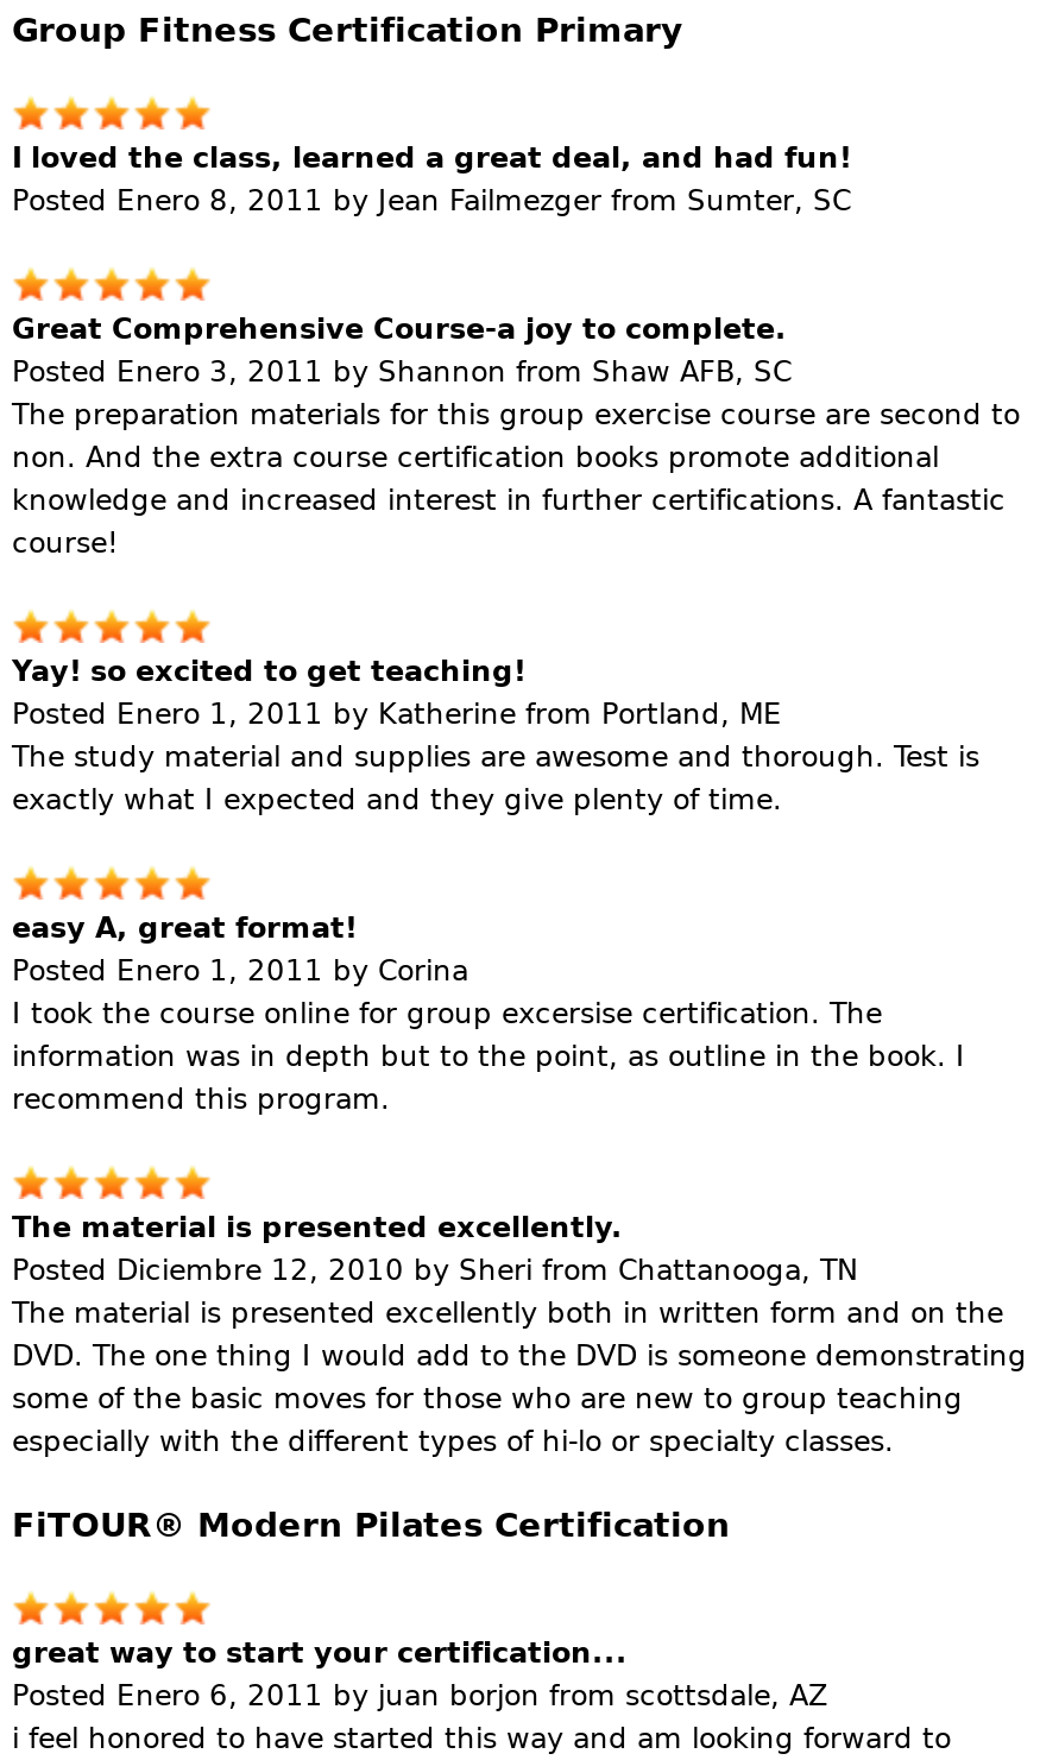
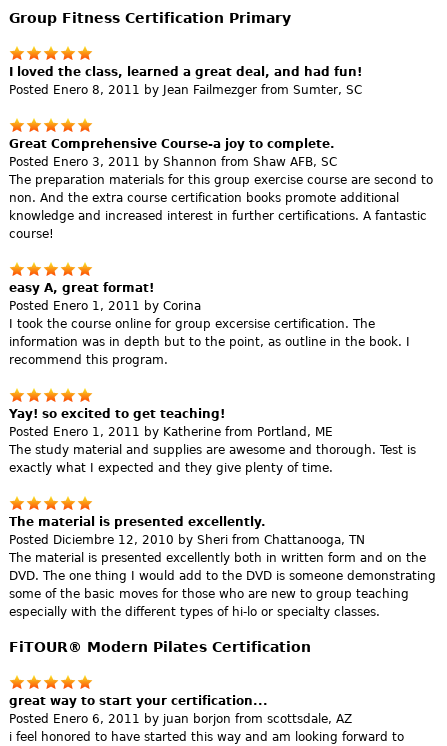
moved [12,655,979,817] -> [9,407,416,475]: Yay! so excited to get teaching! | Posted Enero 1, 2011 by Katherine from Portland, ME | The study material and supplies are awesome and thorough. Test is | exactly what I expected and they give plenty of time.
moved [12,912,965,1116] -> [9,281,410,367]: easy A, great format! | Posted Enero 1, 2011 by Corina | I took the course online for group excersise certification. The | information was in depth but to the point, as outline in the book. I | recommend this program.

